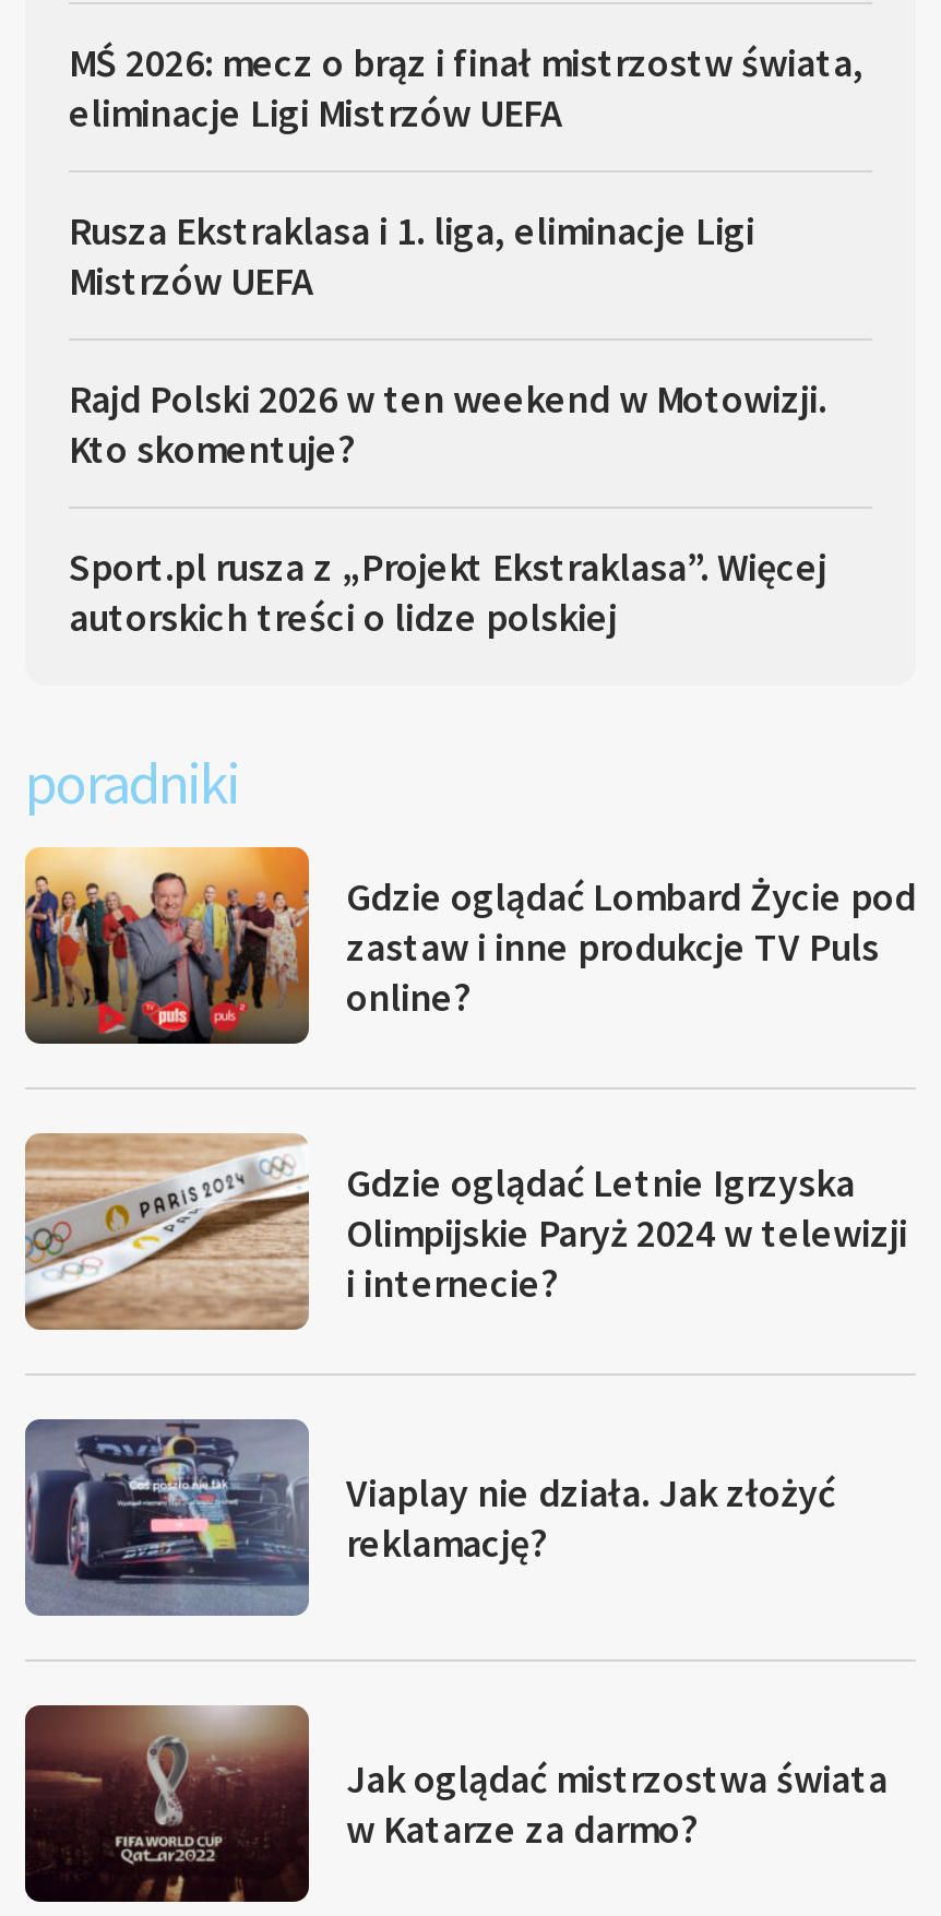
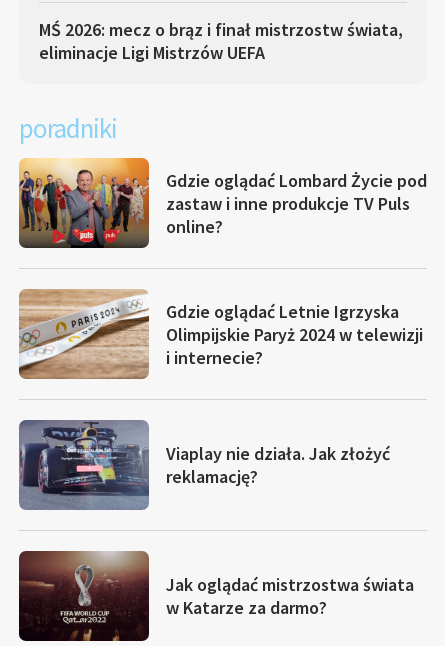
[69,205,826,642] Rusza Ekstraklasa i 1. liga, eliminacje Ligi | Mistrzów UEFA | Rajd Polski 2026 w ten weekend w Motowizji. | Kto skomentuje? | Sport.pl rusza z „Projekt Ekstraklasa”. Więcej | autorskich treści o lidze polskiej -> none

